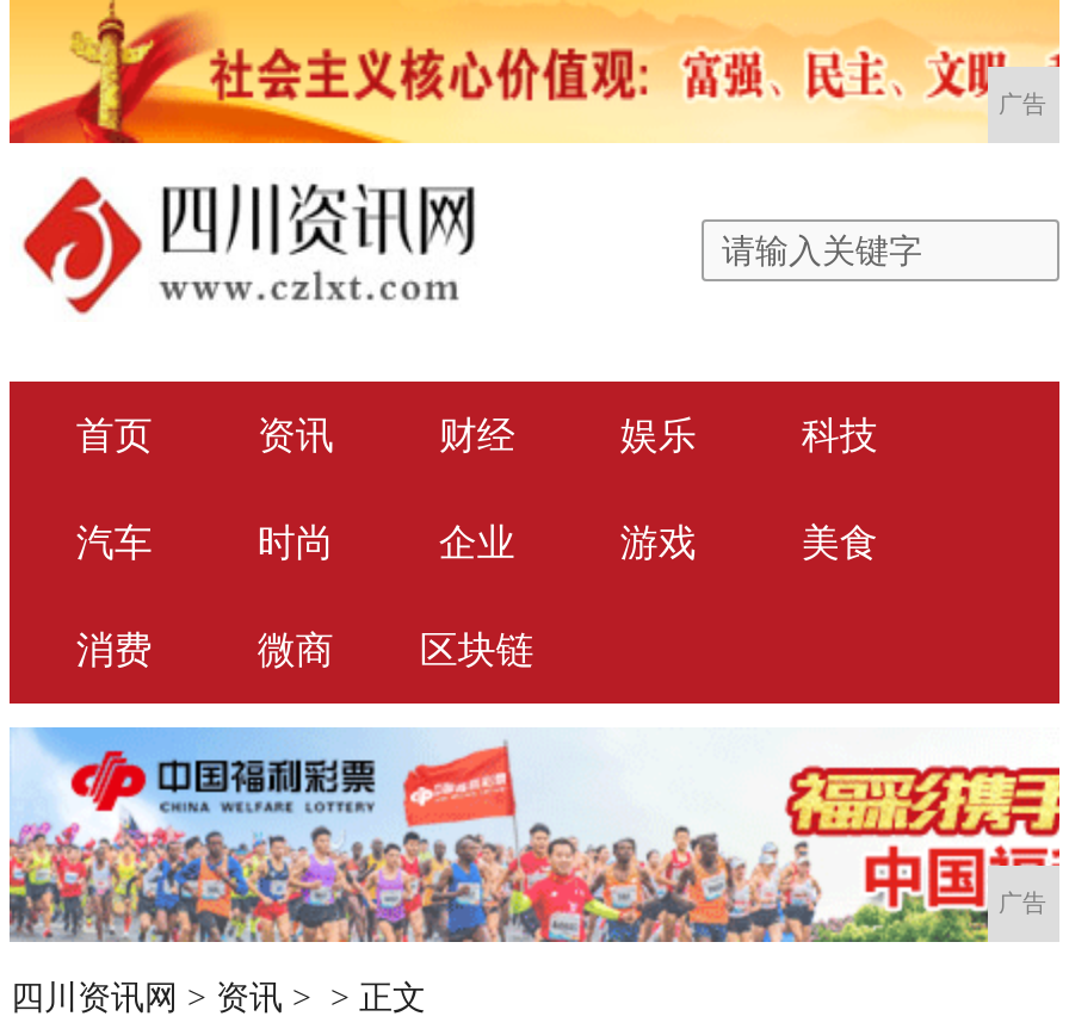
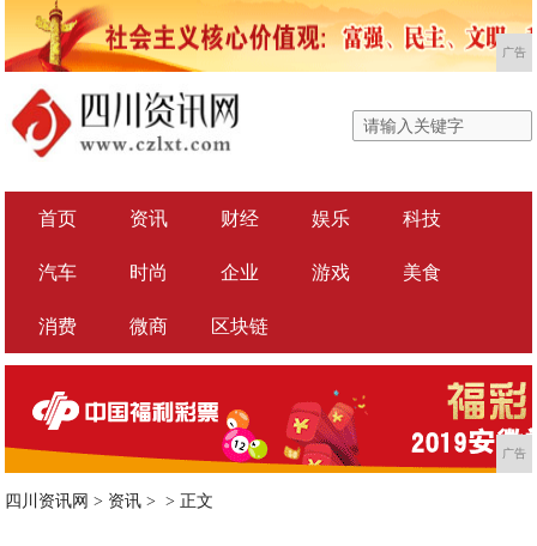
[7,725,1062,944] [image] -> [4,364,533,474] [image]

